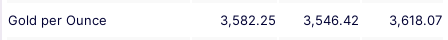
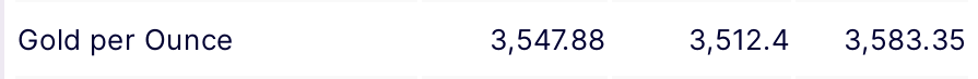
[220,12,276,28] 3,582.25 -> [490,23,605,57] 3,547.88
[303,12,359,28] 3,546.42 -> [688,23,789,57] 3,512.4
[389,12,442,28] 3,618.07 -> [844,23,966,57] 3,583.35

